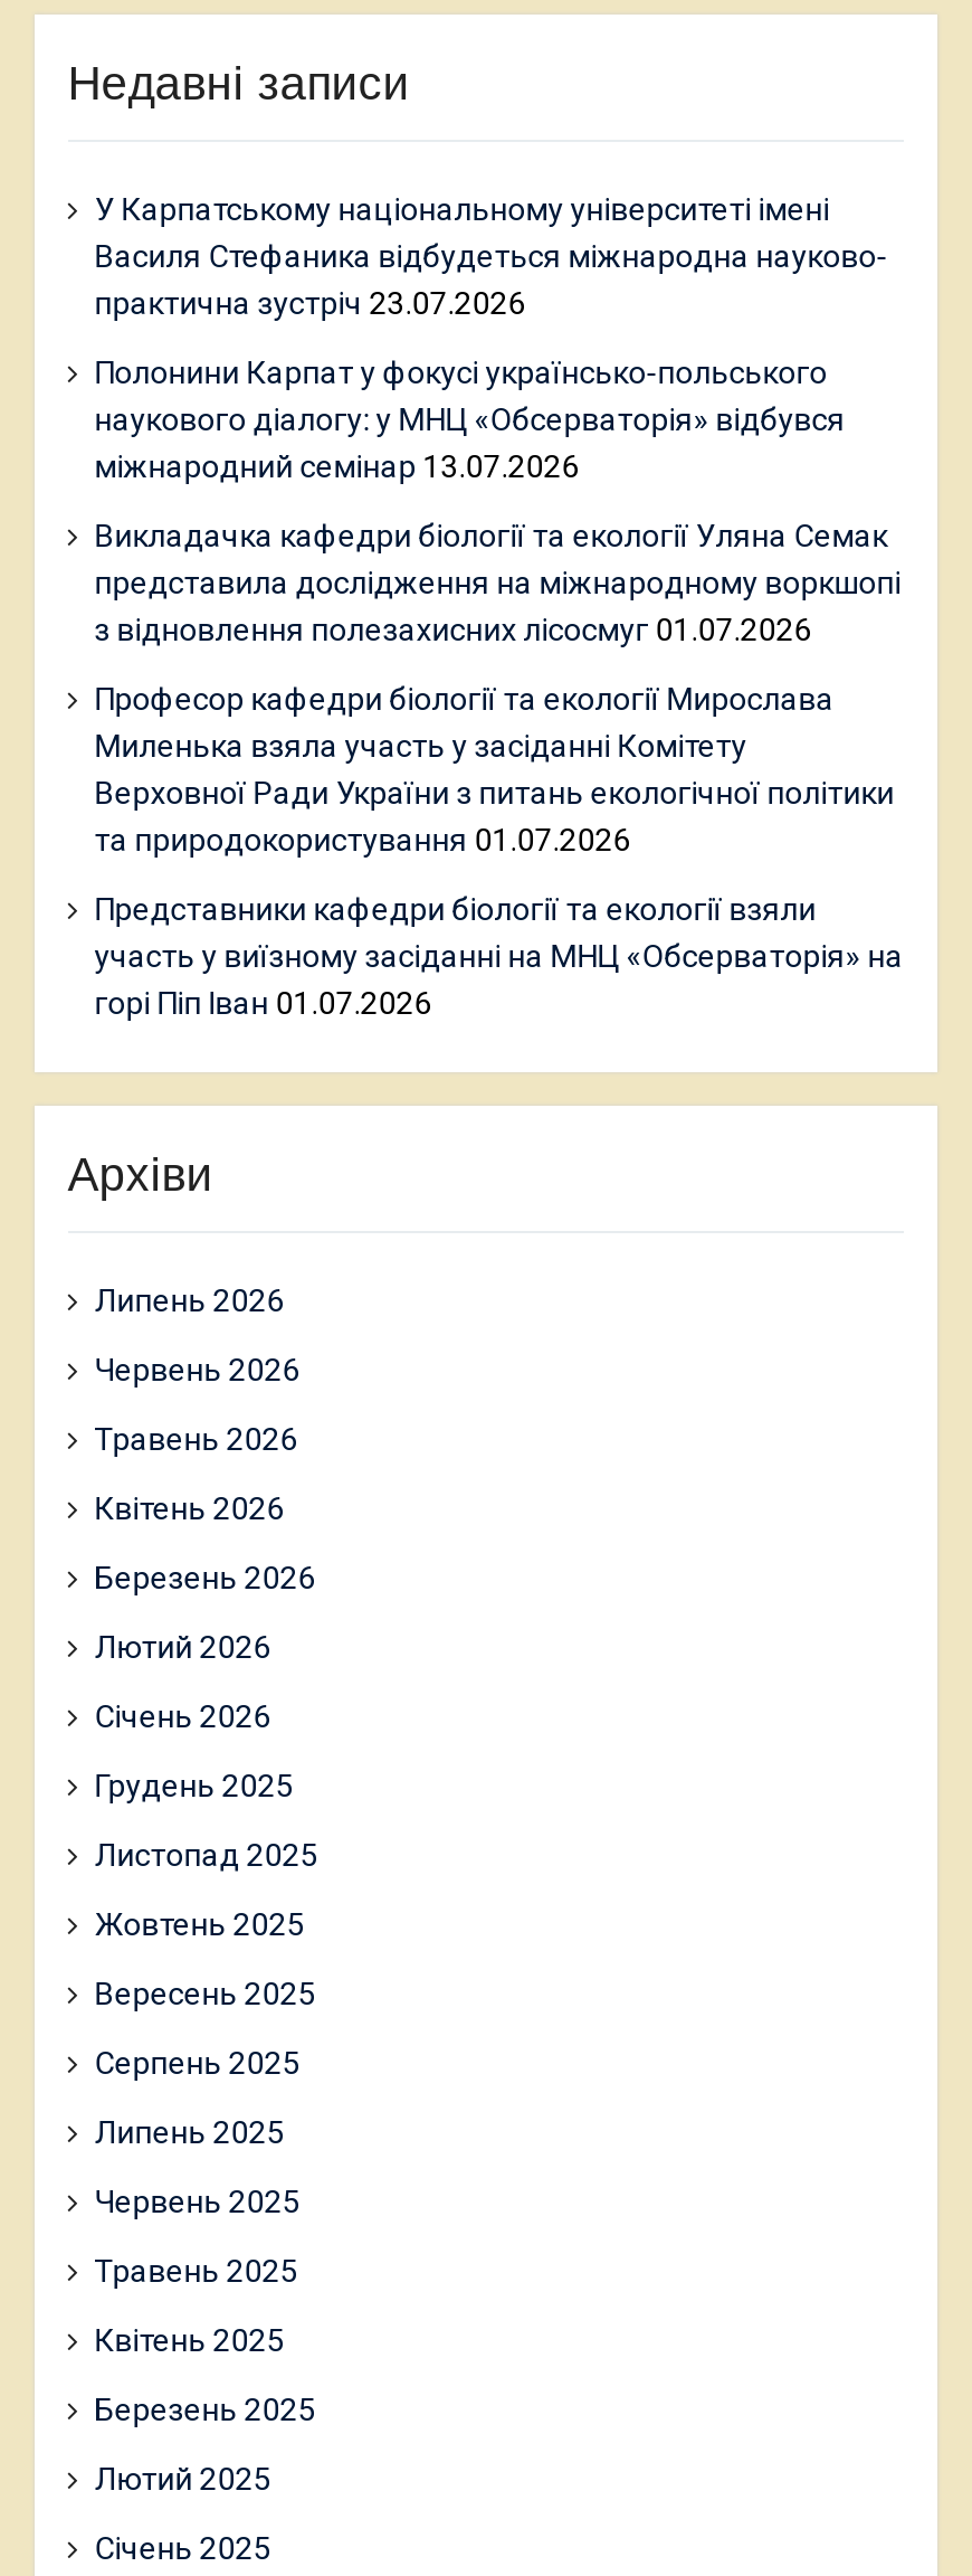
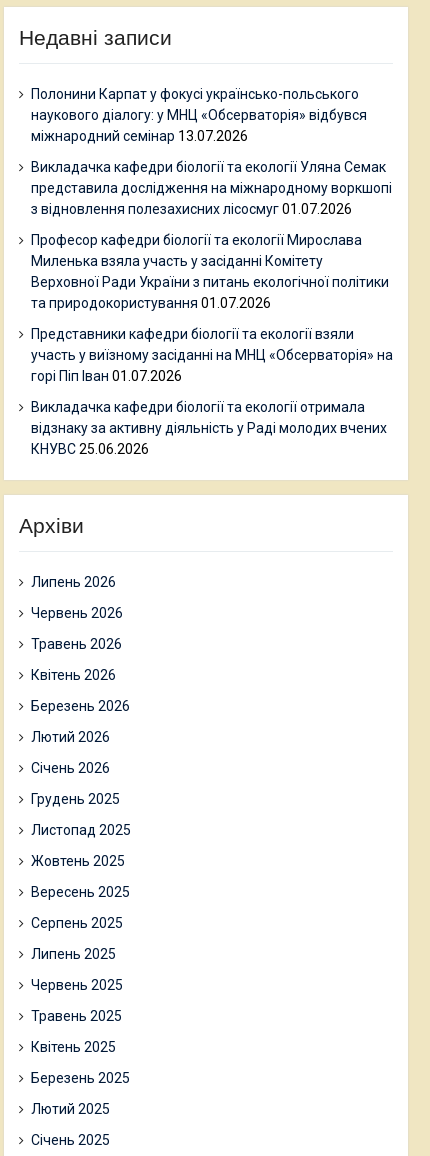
[94,190,888,320] У Карпатському національному університеті імені | Василя Стефаника відбудеться міжнародна науково- | практична зустріч 23.07.2026 -> none
moved [94,353,903,1020] -> [31,85,393,383]: Полонини Карпат у фокусі українсько-польського | наукового діалогу: у МНЦ «Обсерваторія» відбувся | міжнародний семінар 13.07.2026 | ... | участь у виїзному засіданні на МНЦ «Обсерваторія» на | горі Піп Іван 01.07.2026
none -> [31,398,387,456] Викладачка кафедри біології та екології отримала | відзнаку за активну діяльність у Раді молодих вчених | КНУВС 25.06.2026

